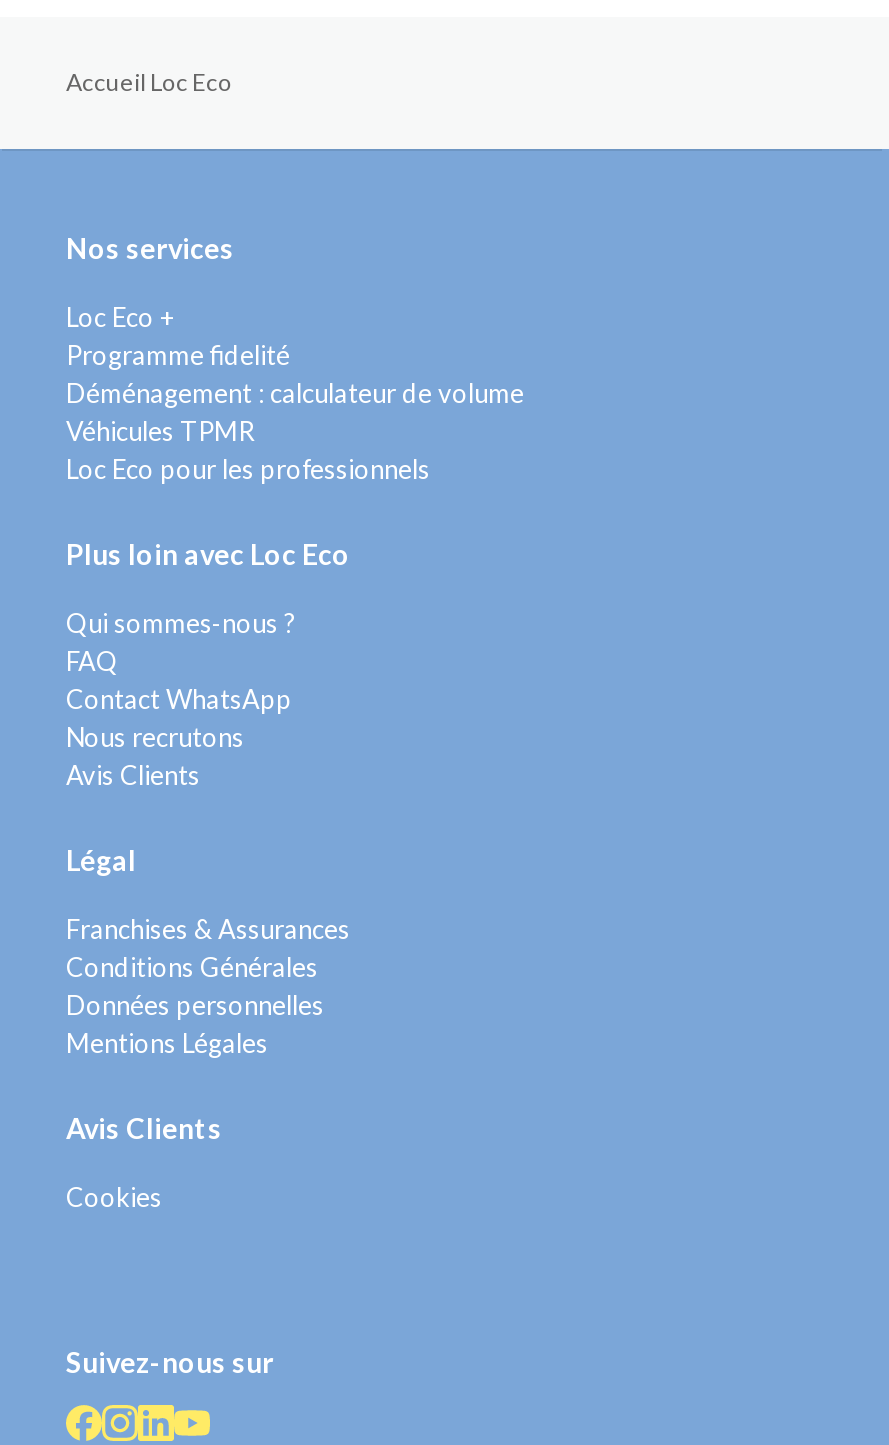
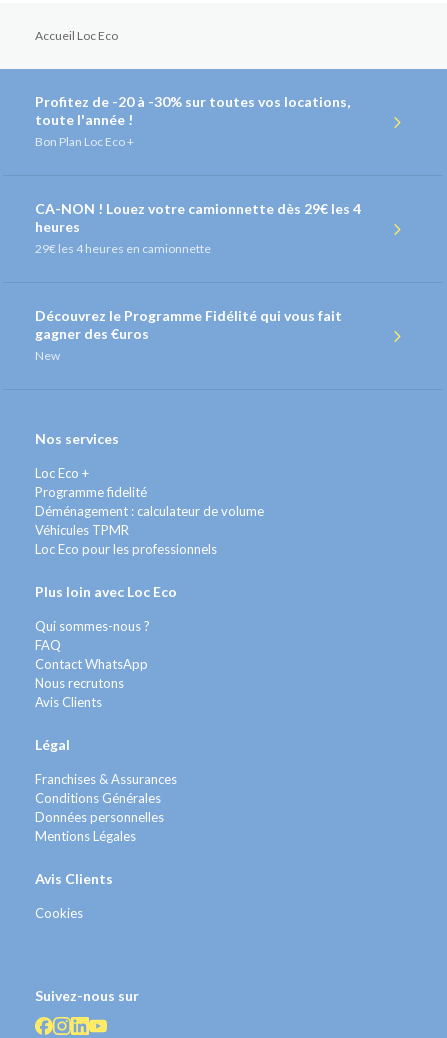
none -> [35,93,350,149] Profitez de -20 à -30% sur toutes vos locations, | toute l'année ! | Bon Plan Loc Eco +
none -> [35,200,361,256] CA-NON ! Louez votre camionnette dès 29€ les 4 | heures | 29€ les 4 heures en camionnette
none -> [35,307,342,363] Découvrez le Programme Fidélité qui vous fait | gagner des €uros | New

